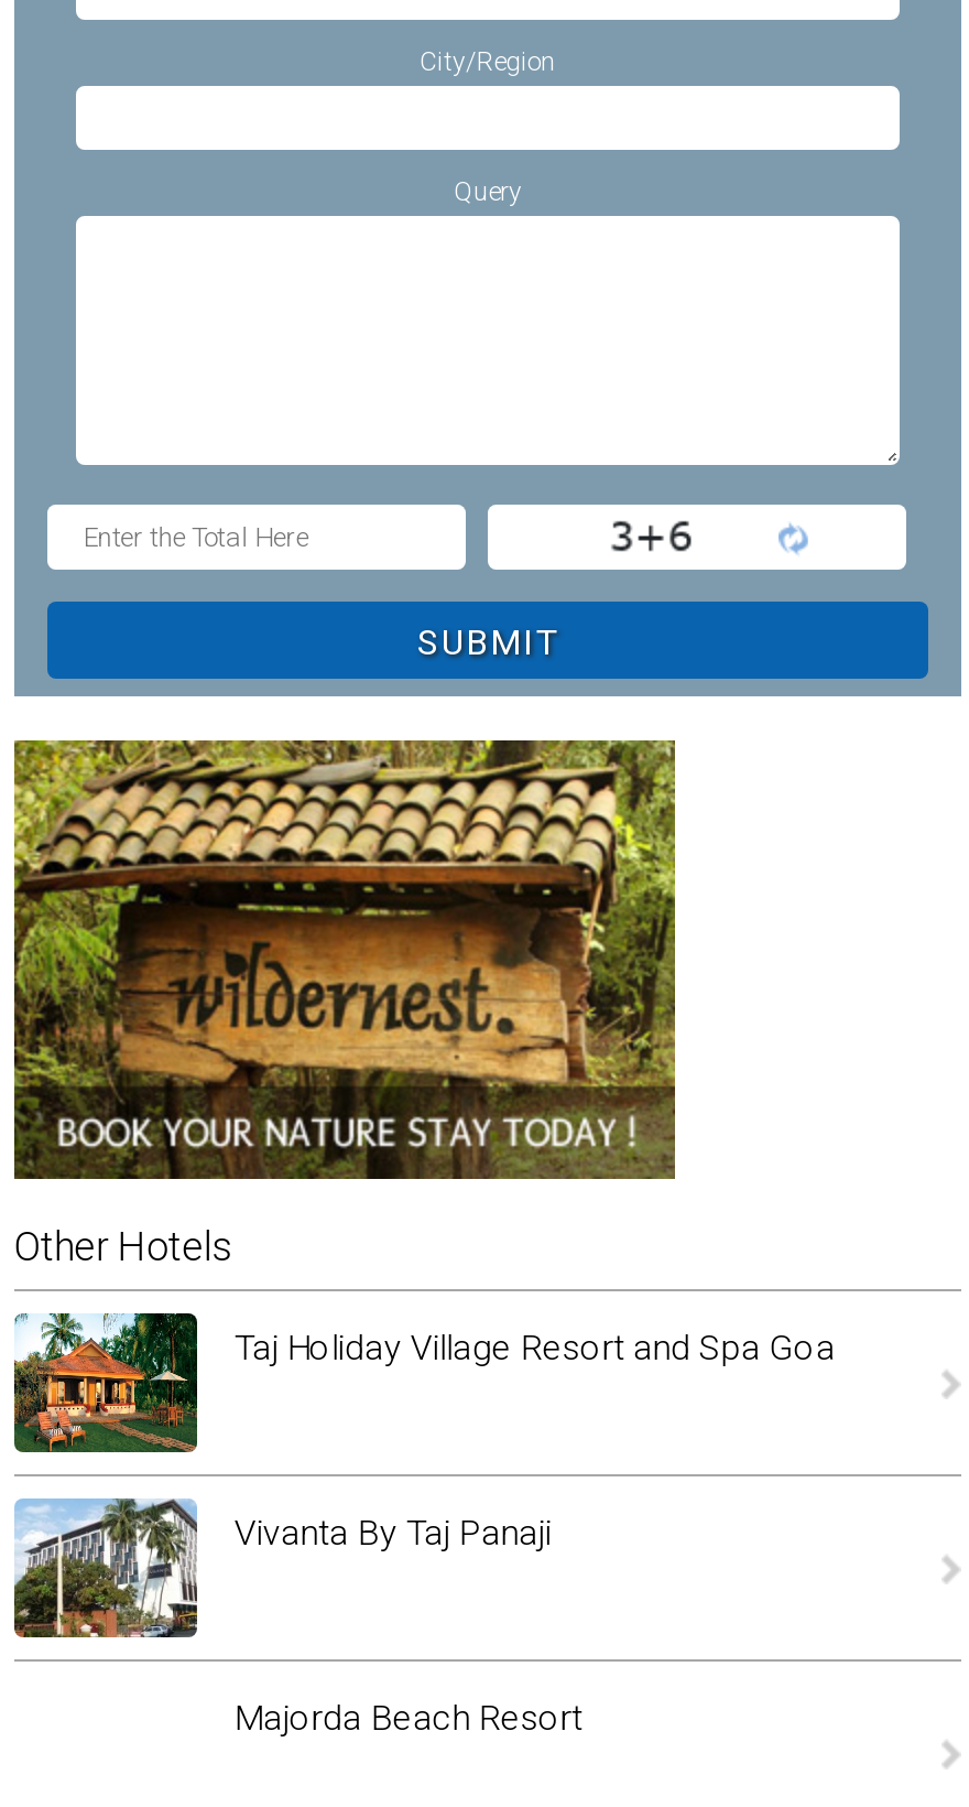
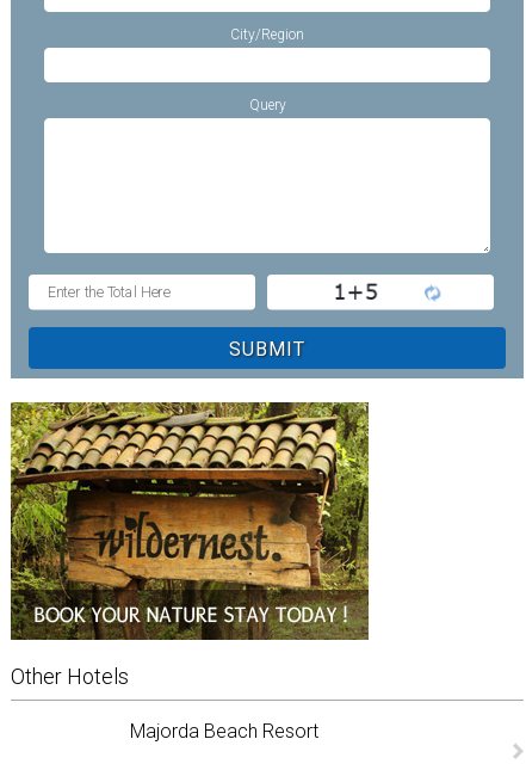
[14,1311,836,1454] [image] | Taj Holiday Village Resort and Spa Goa -> none
[12,1496,551,1640] [image] | Vivanta By Taj Panaji -> none

